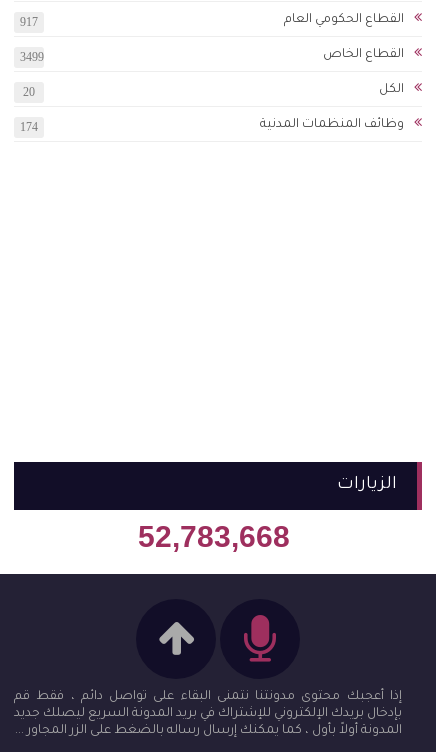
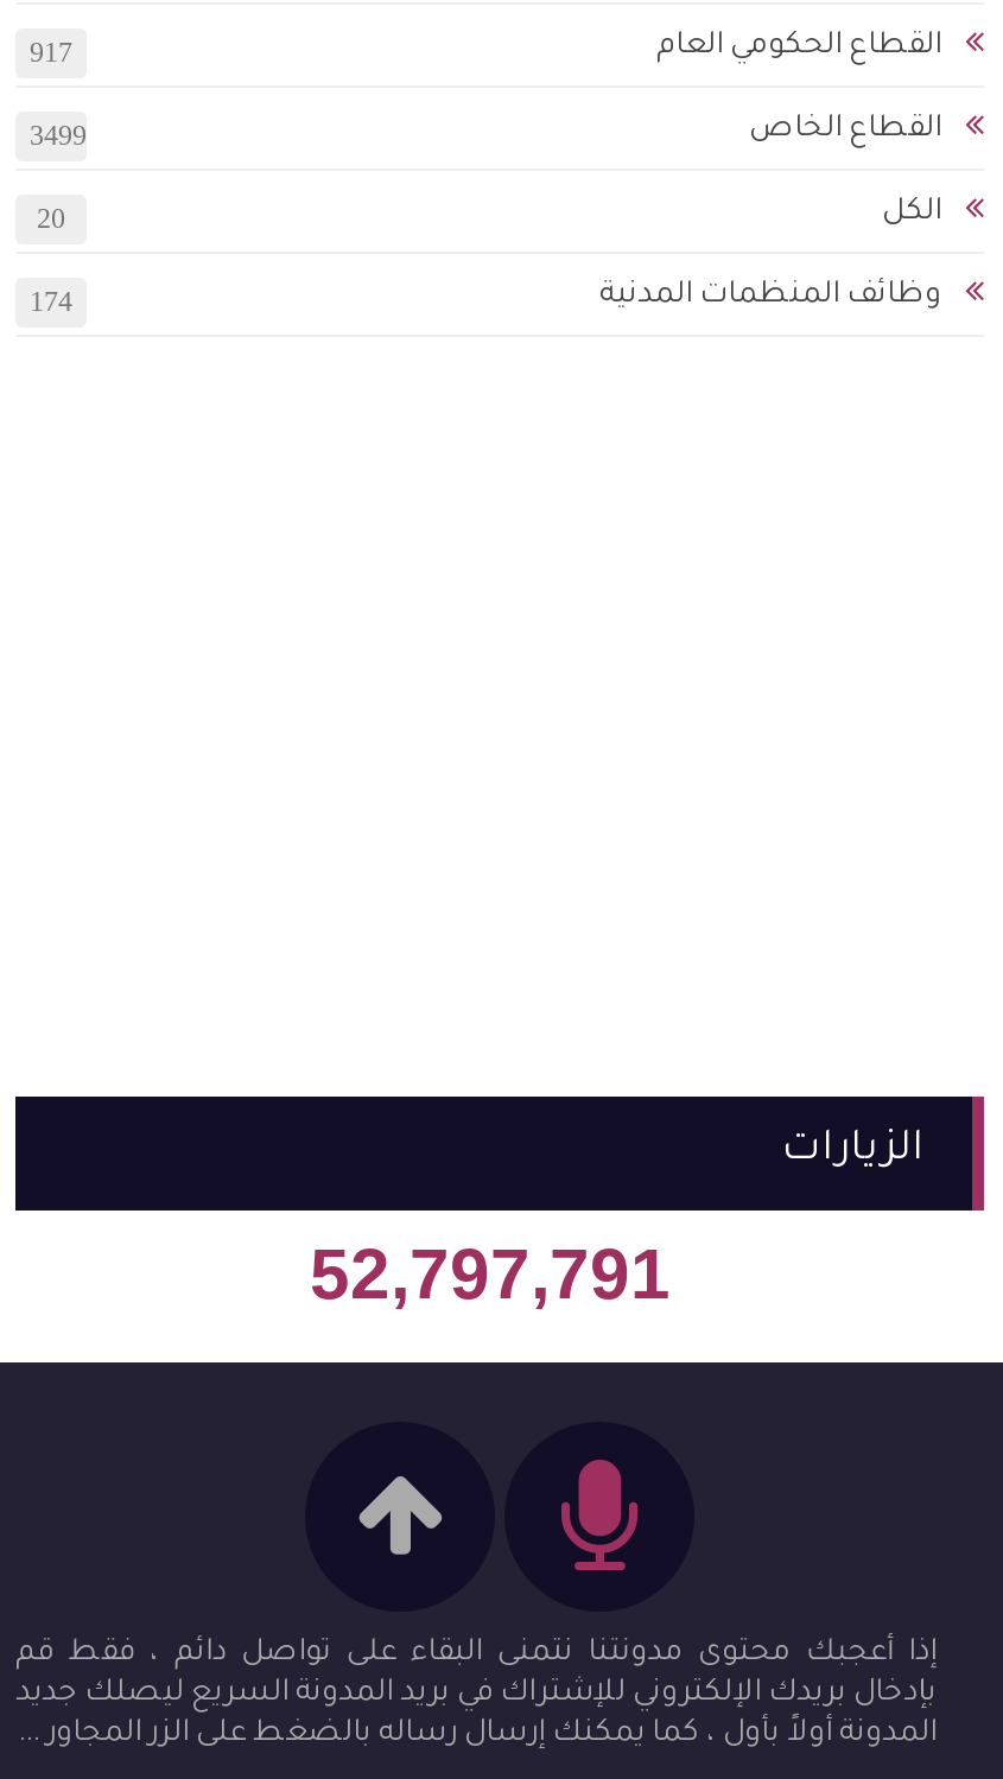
[138,520,290,553] 52,783,668 -> [310,1234,671,1313] 52,797,791

